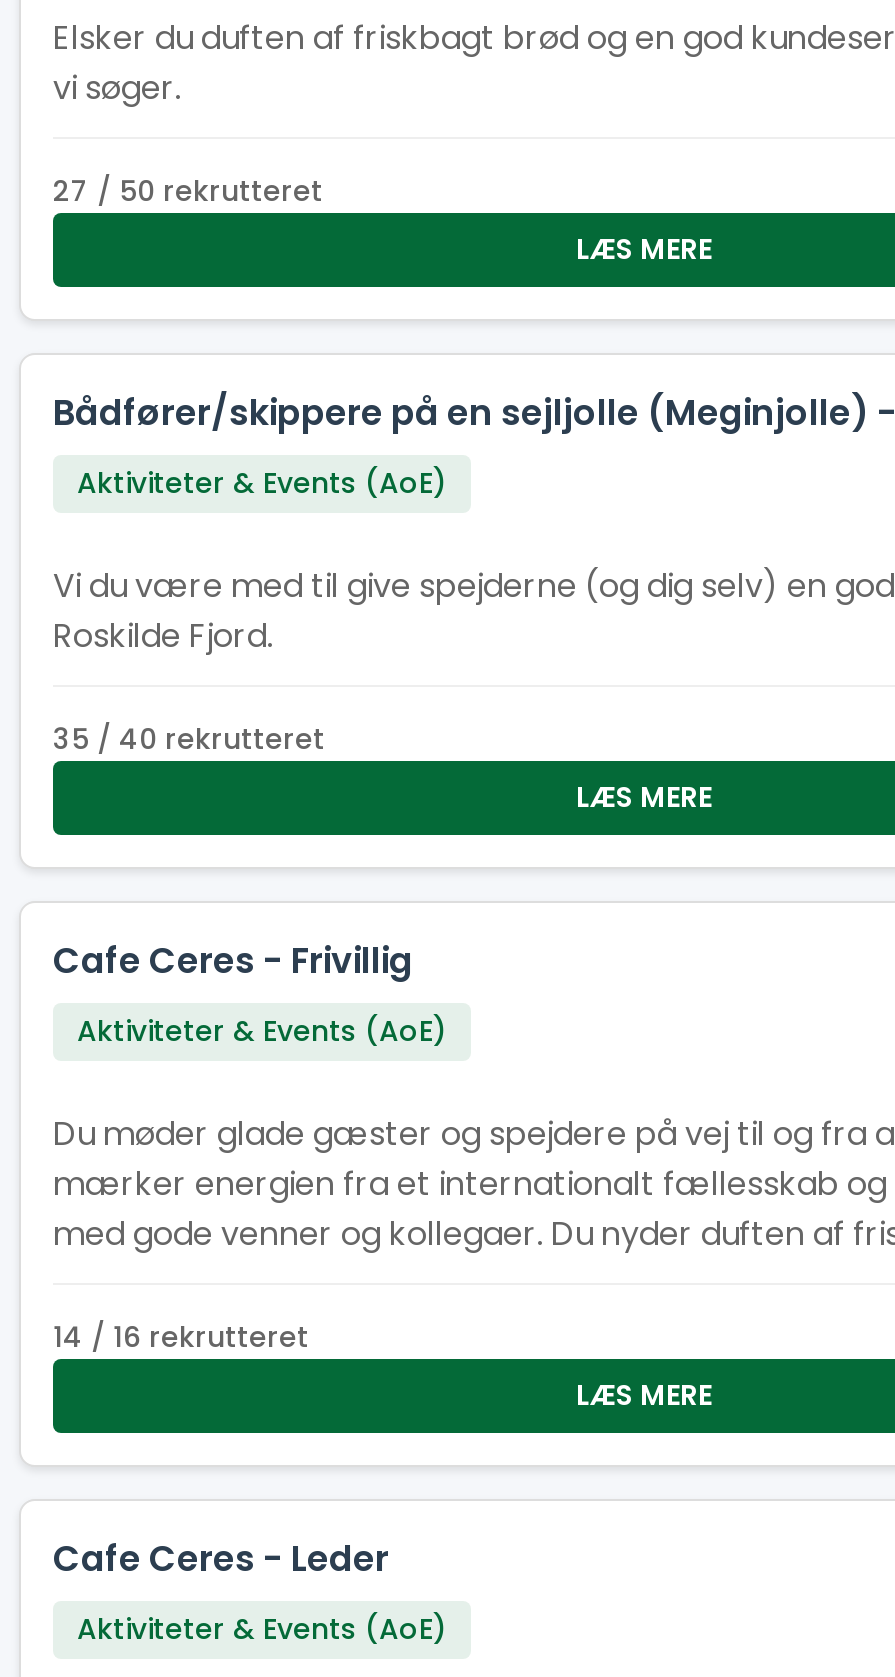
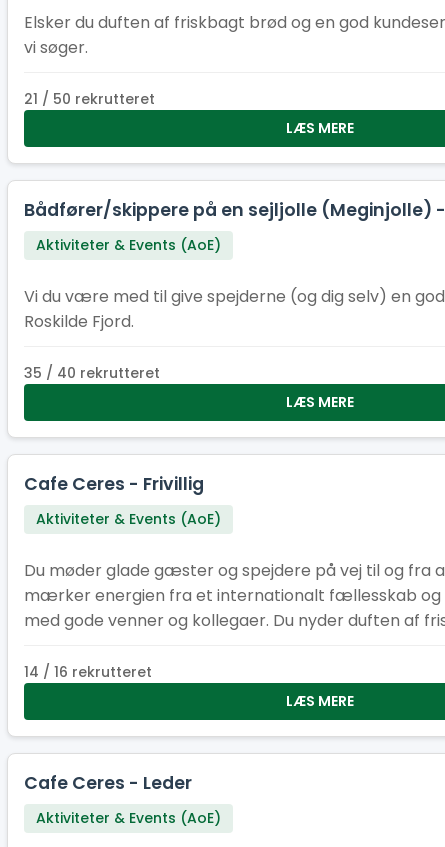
[53,171,323,211] 27 / 50 rekrutteret -> [24,89,155,109] 21 / 50 rekrutteret

